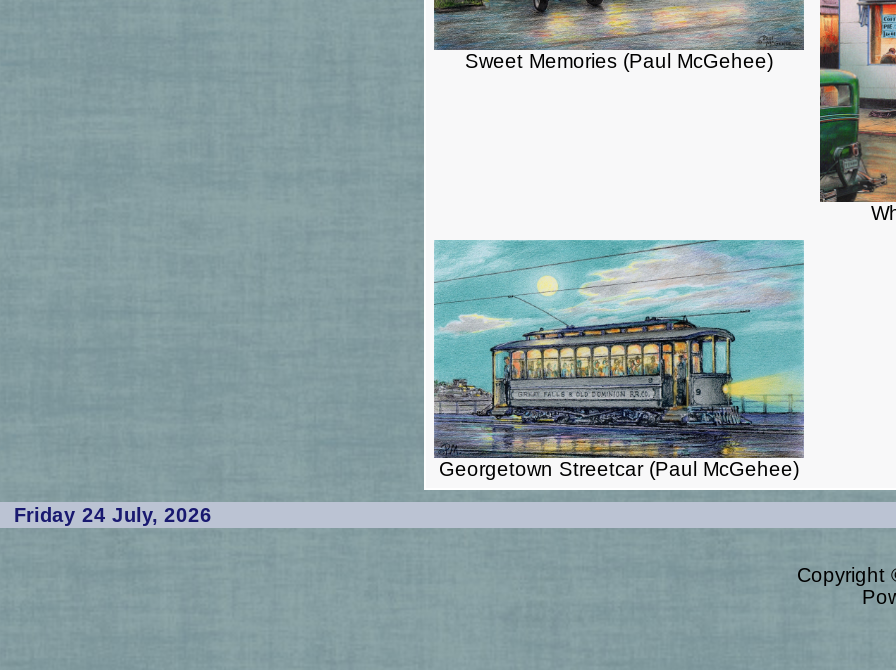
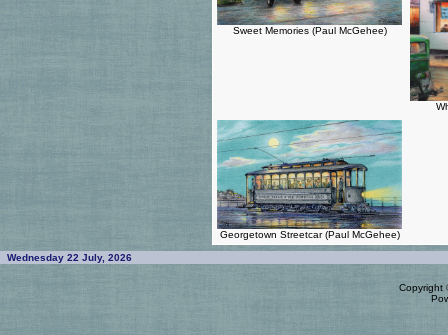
[2,504,224,526] Friday 24 July, 2026 -> [1,252,138,263] Wednesday 22 July, 2026

